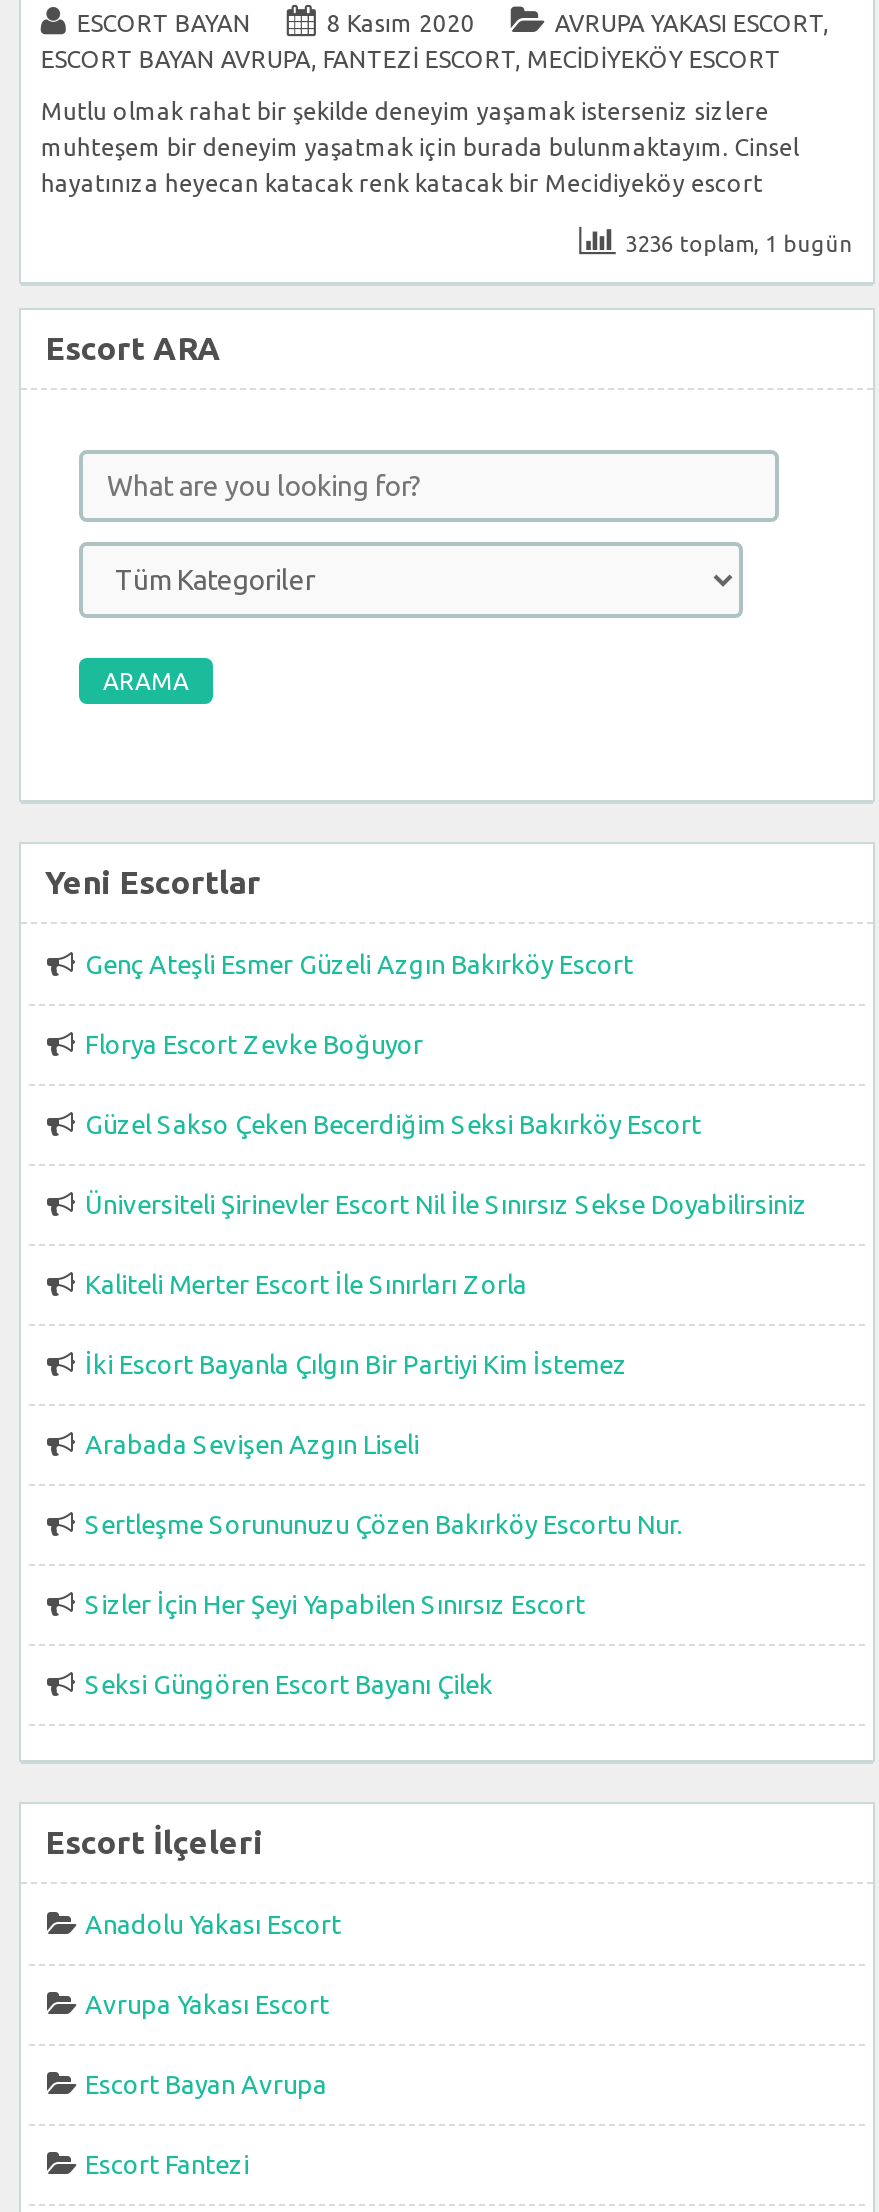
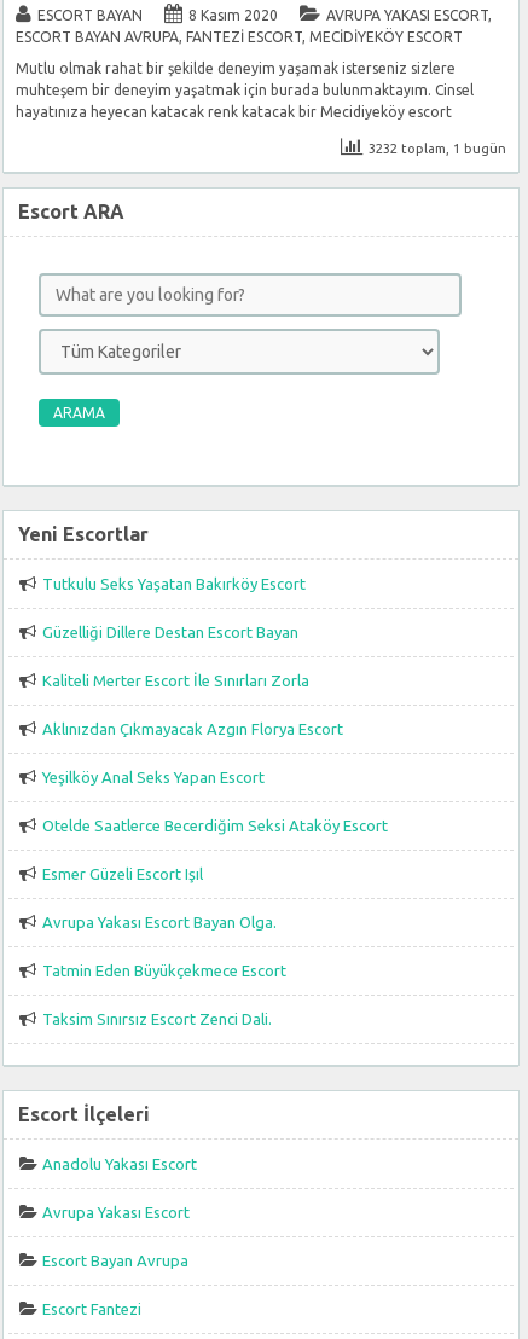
[625,232,853,256] 3236 toplam, 1 bugün -> [369,142,506,156] 3232 toplam, 1 bugün
[85,950,807,1218] Genç Ateşli Esmer Güzeli Azgın Bakırköy Escort | Florya Escort Zevke Boğuyor | Güzel Sakso Çeken Becerdiğim Seksi Bakırköy Escort | Üniversiteli Şirinevler Escort Nil İle Sınırsız Sekse Doyabilirsiniz -> [42,575,306,641] Tutkulu Seks Yaşatan Bakırköy Escort | Güzelliği Dillere Destan Escort Bayan
moved [85,1270,527,1298] -> [42,672,309,689]: Kaliteli Merter Escort İle Sınırları Zorla
[85,1350,683,1698] İki Escort Bayanla Çılgın Bir Partiyi Kim İstemez | Arabada Sevişen Azgın Liseli | Sertleşme Sorununuzu Çözen Bakırköy Escortu Nur. | Sizler İçin Her Şeyi Yapabilen Sınırsız Escort | Seksi Güngören Escort Bayanı Çilek -> [42,720,388,1027] Aklınızdan Çıkmayacak Azgın Florya Escort | Yeşilköy Anal Seks Yapan Escort | Otelde Saatlerce Becerdiğim Seksi Ataköy Escort | Esmer Güzeli Escort Işıl | Avrupa Yakası Escort Bayan Olga. | Tatmin Eden Büyükçekmece Escort | Taksim Sınırsız Escort Zenci Dali.

